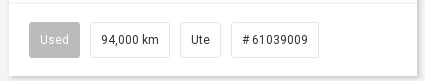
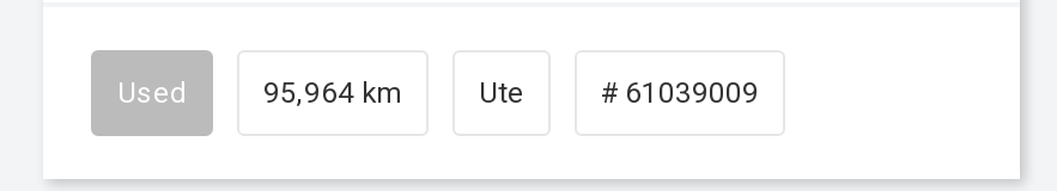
[101,33,159,47] 94,000 km -> [263,76,402,110] 95,964 km

